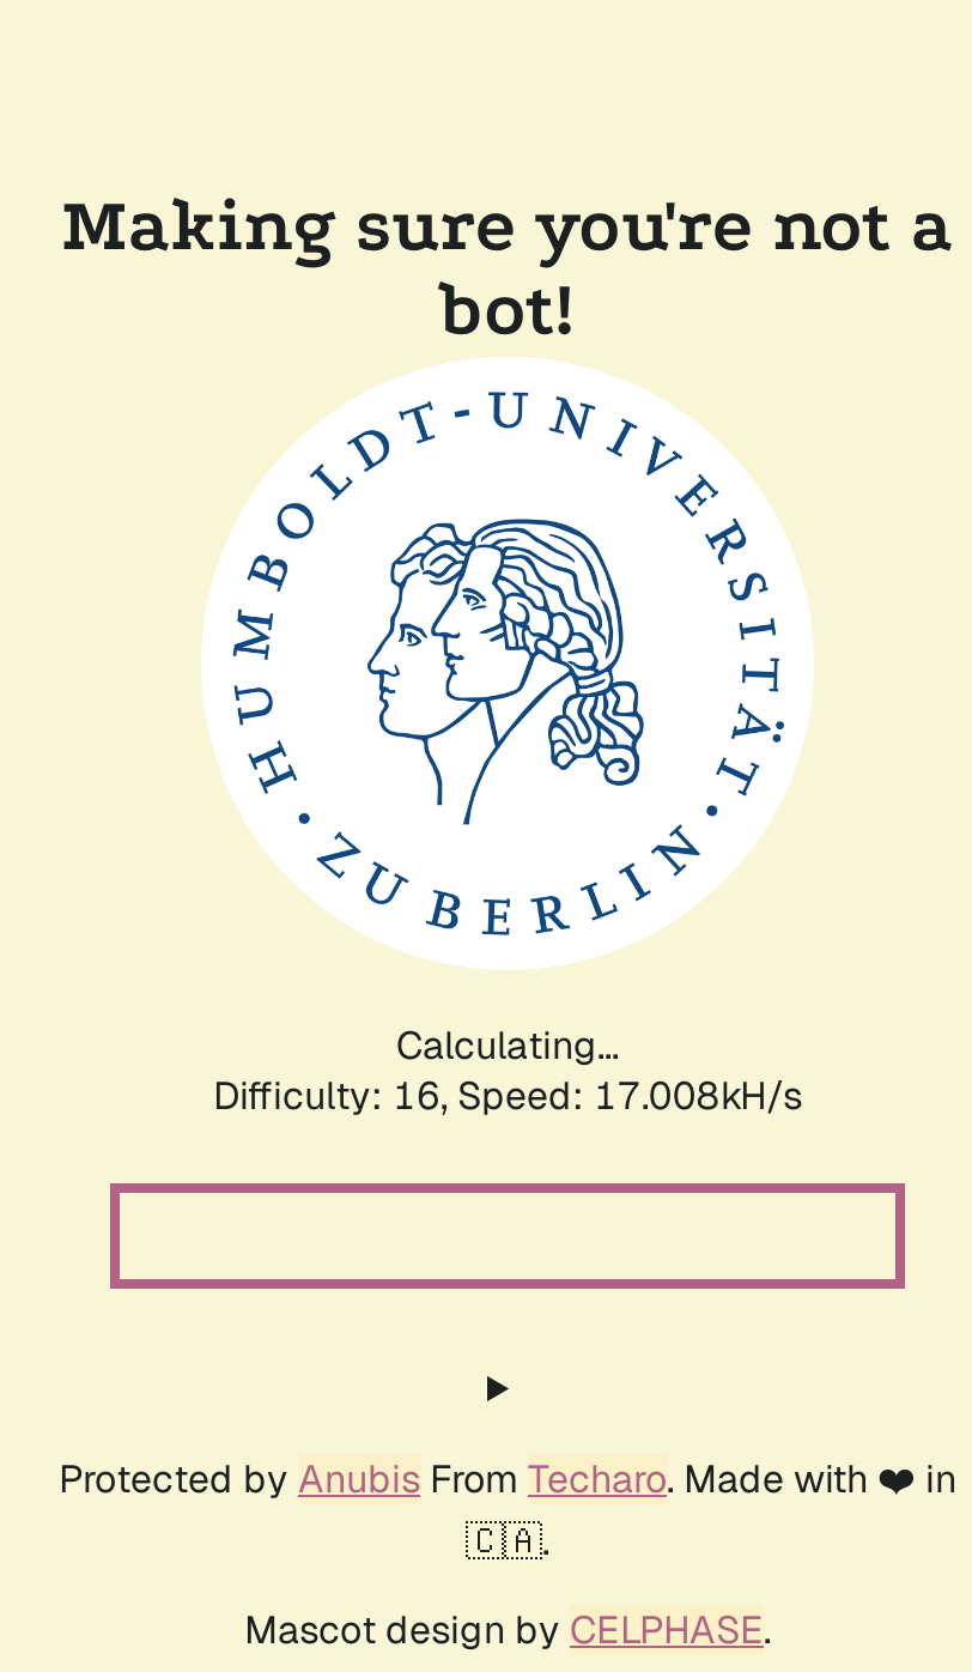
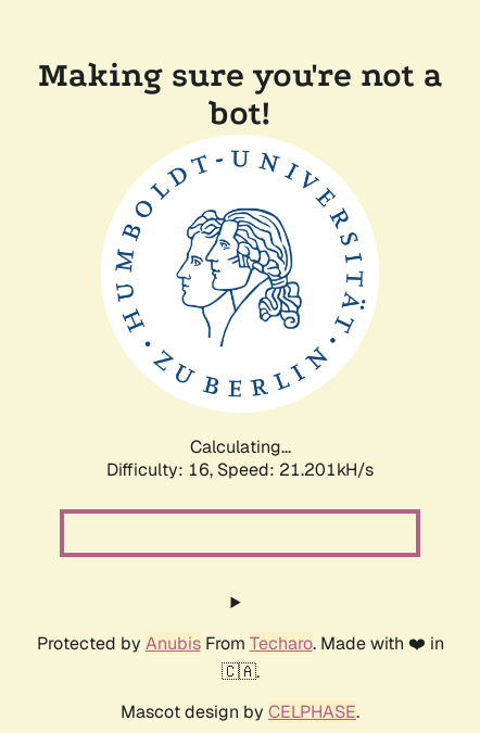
[213,1071,802,1121] Difficulty: 16, Speed: 17.008kH/s -> [106,458,374,481] Difficulty: 16, Speed: 21.201kH/s

